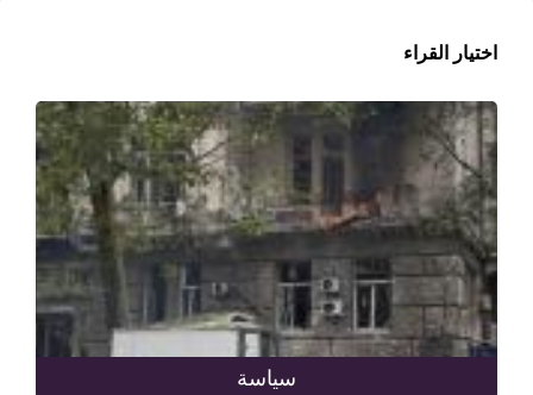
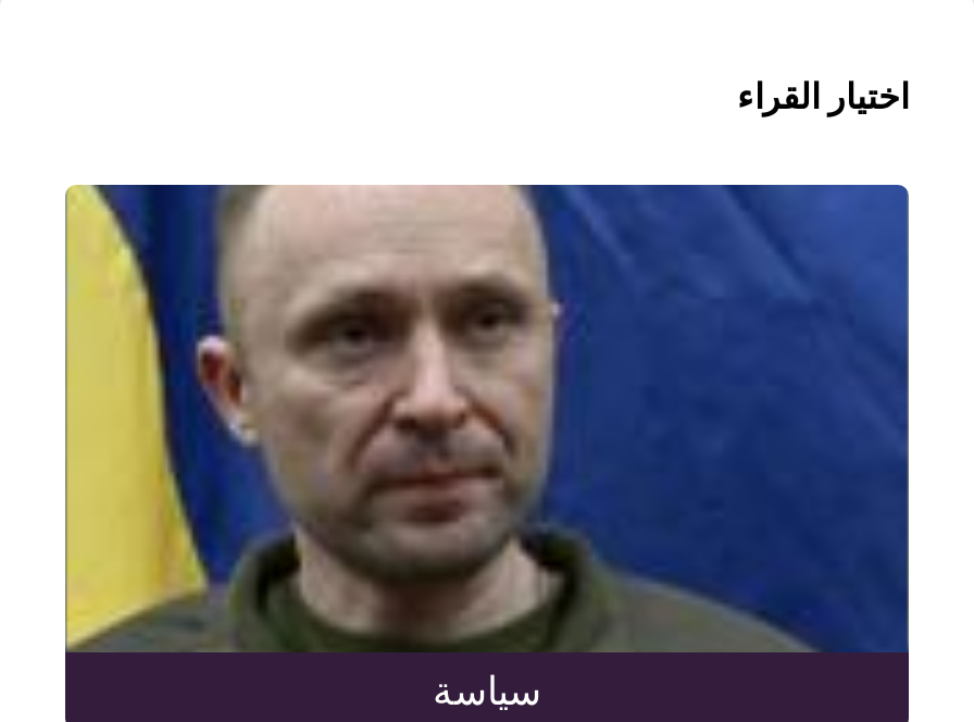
[35,100,498,358] [image] -> [63,183,911,652] [image]

